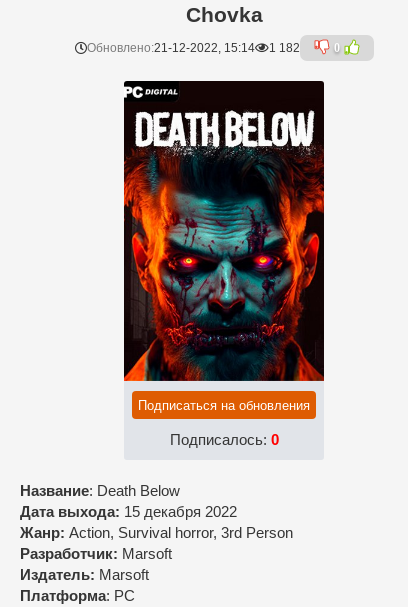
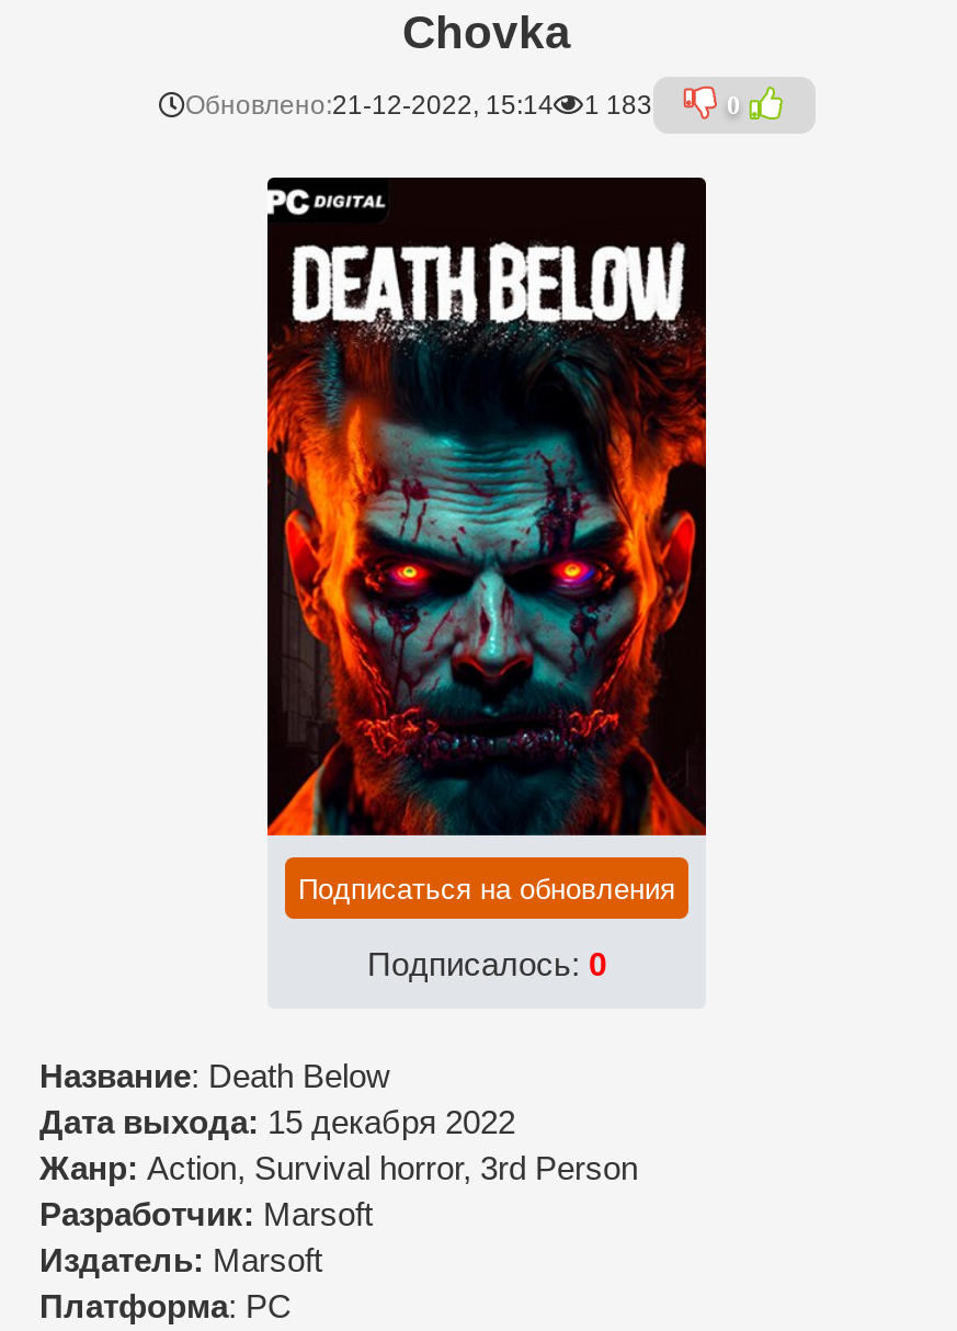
[86,41,299,55] Обновлено:21-12-2022, 15:14 1 182 -> [185,90,652,121] Обновлено:21-12-2022, 15:14 1 183

